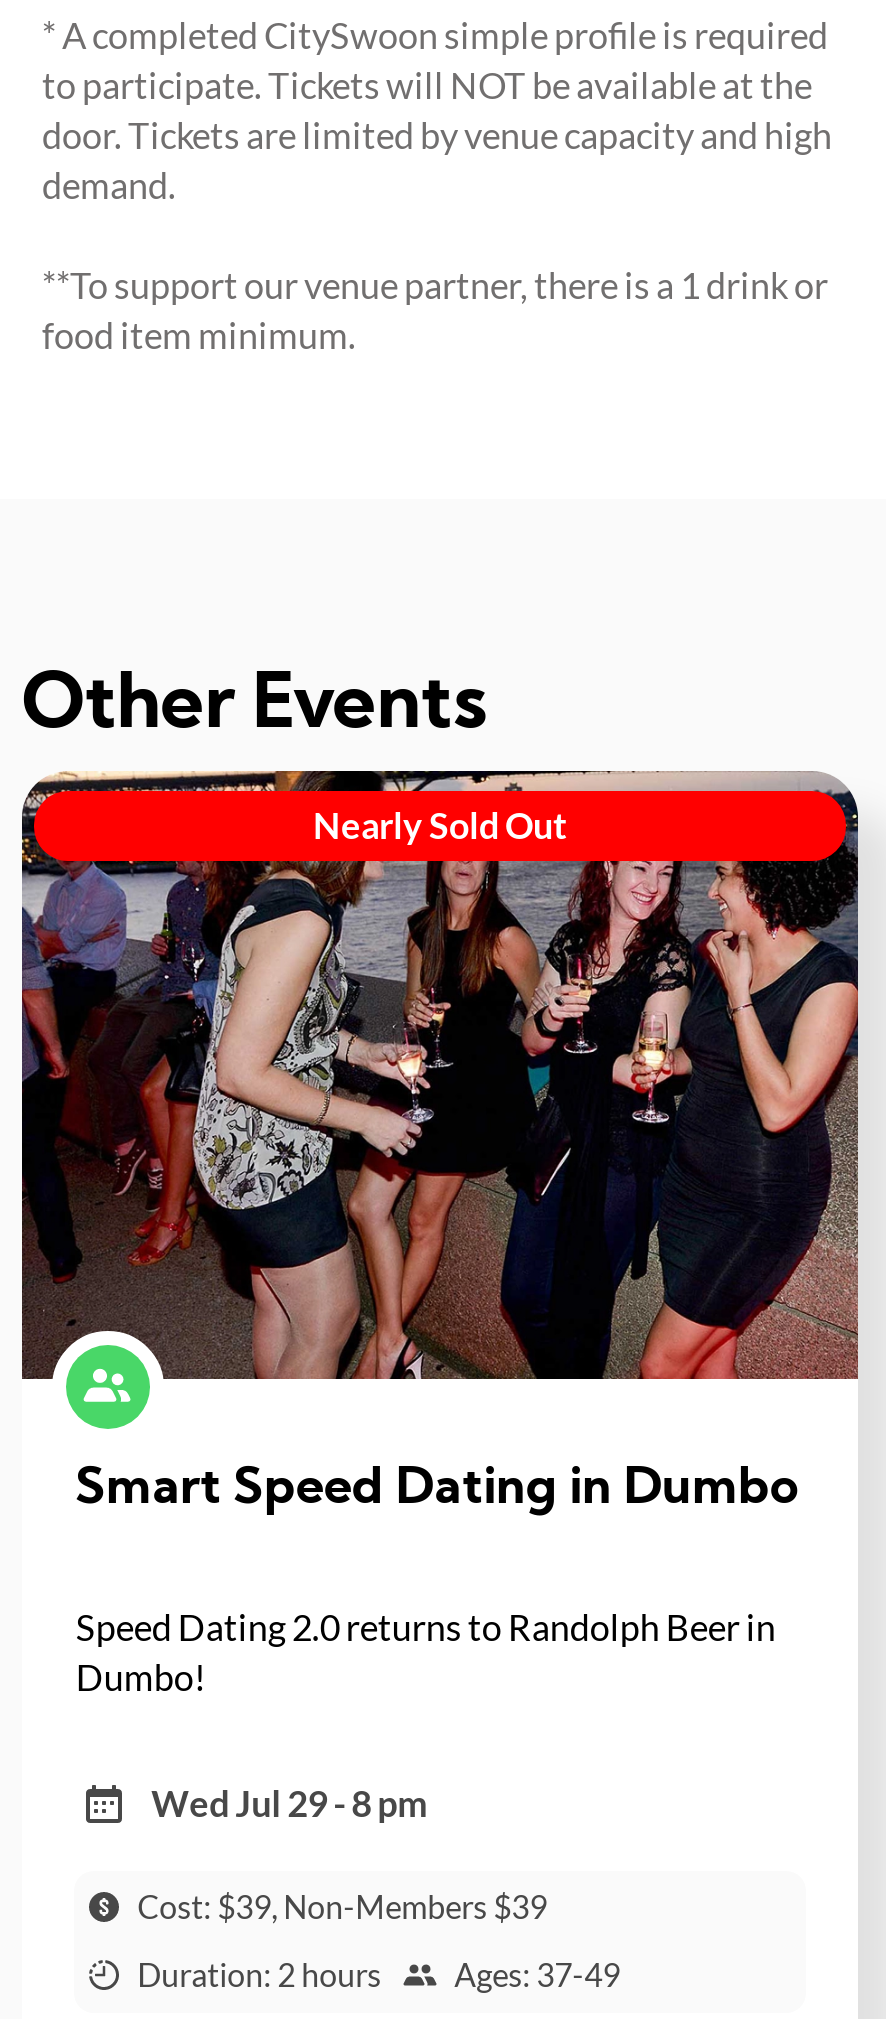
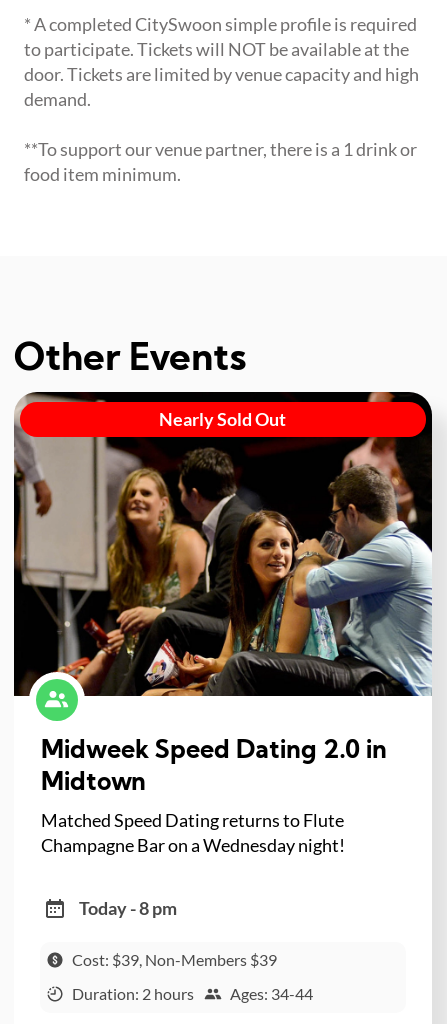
[20,769,860,1381] [image] -> [13,391,433,697] [image]
[76,1466,798,1516] Smart Speed Dating in Dumbo -> [41,739,387,796] Midweek Speed Dating 2.0 in | Midtown
[76,1606,776,1700] Speed Dating 2.0 returns to Randolph Beer in | Dumbo! -> [41,809,345,856] Matched Speed Dating returns to Flute | Champagne Bar on a Wednesday night!
[151,1780,427,1824] Wed Jul 29 - 8 pm -> [79,897,177,919] Today - 8 pm
[137,1956,620,1994] Duration: 2 hours Ages: 37-49 -> [72,984,313,1003] Duration: 2 hours Ages: 34-44

